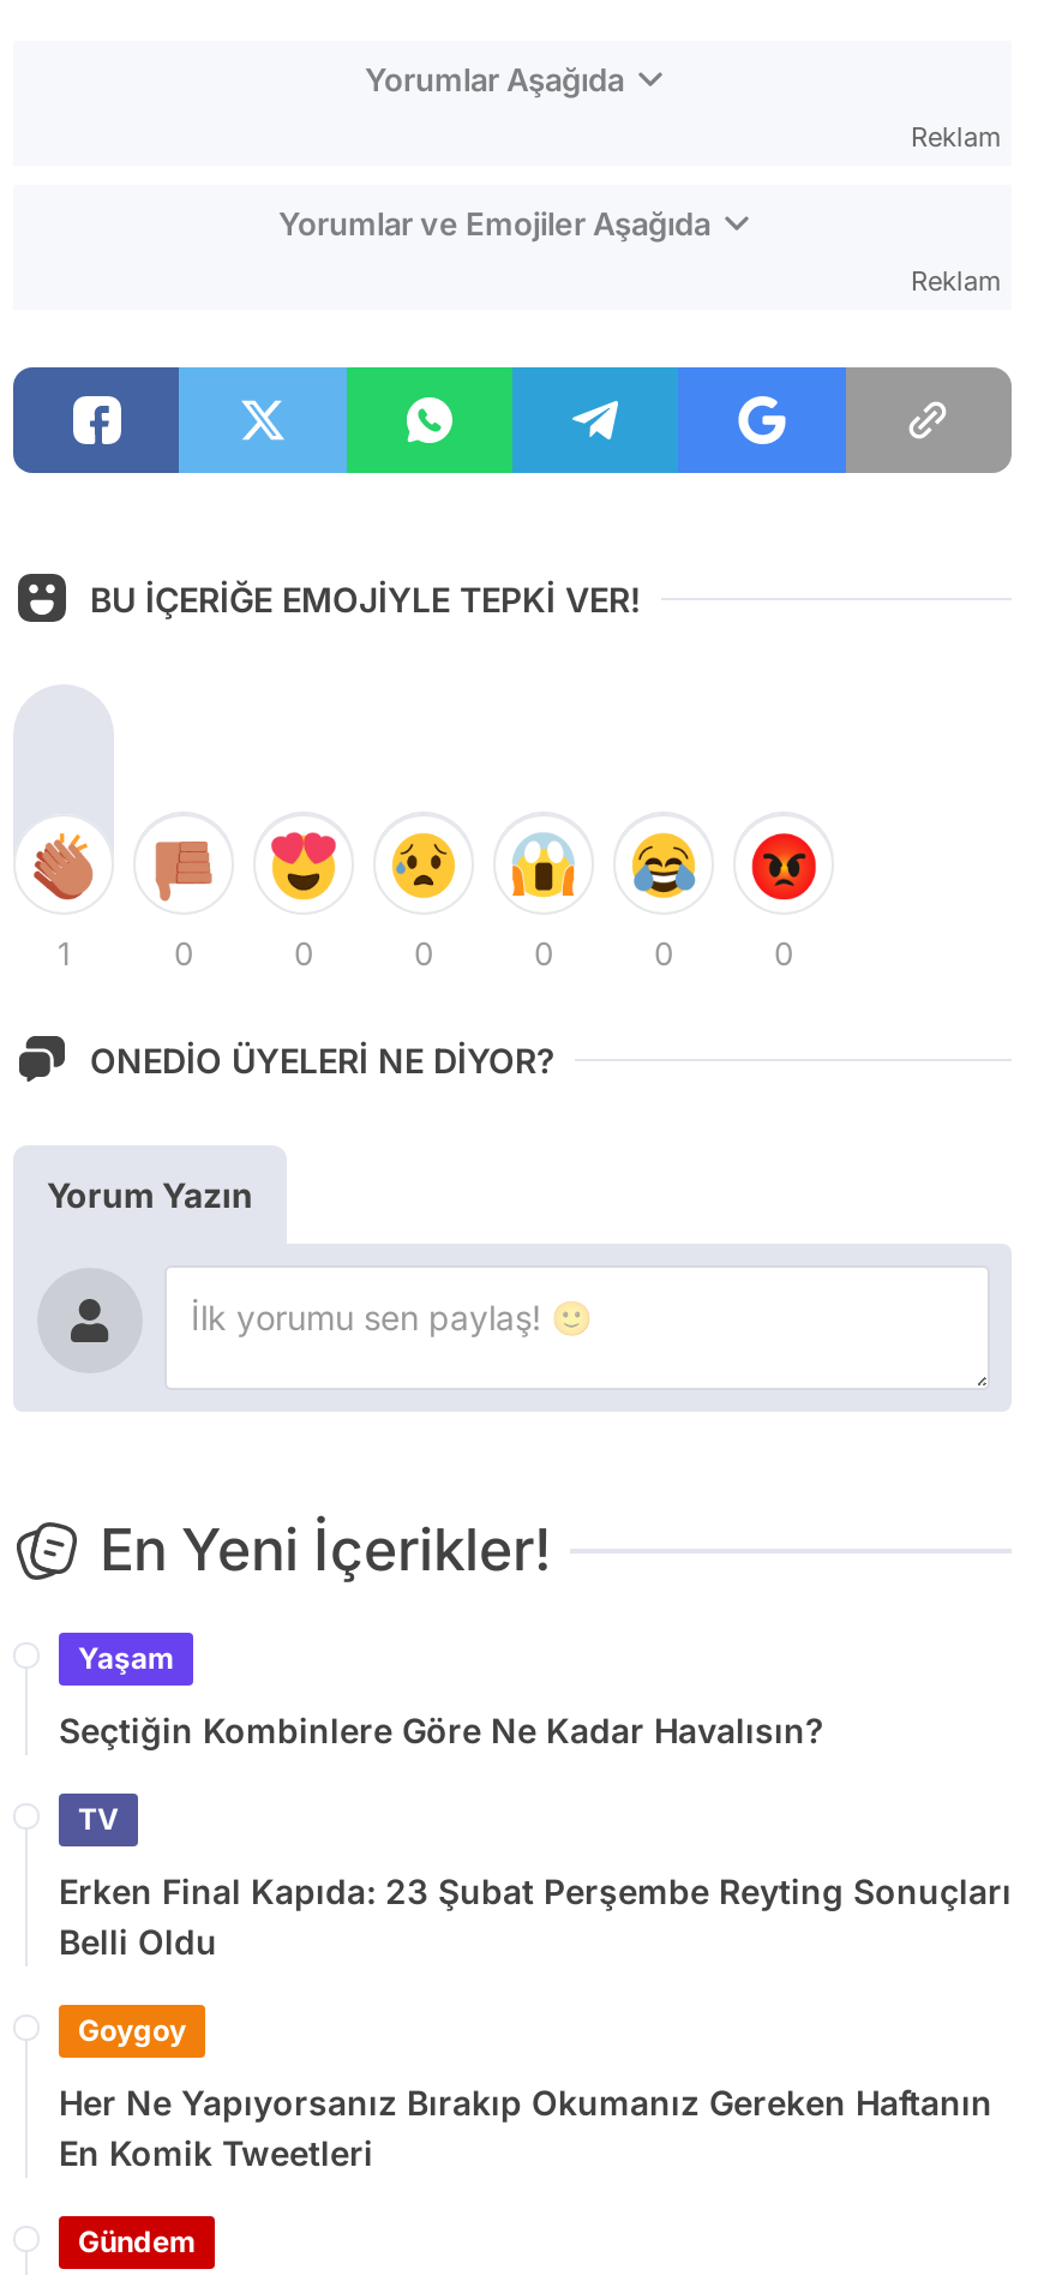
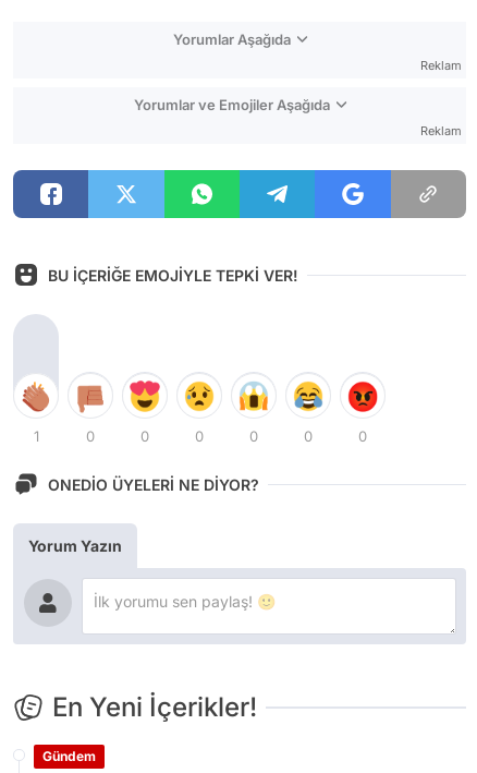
[59,1641,1012,2174] Yaşam | Seçtiğin Kombinlere Göre Ne Kadar Havalısın? | TV | Erken Final Kapıda: 23 Şubat Perşembe Reyting Sonuçları | Belli Oldu | Goygoy | Her Ne Yapıyorsanız Bırakıp Okumanız Gereken Haftanın | En Komik Tweetleri -> none

